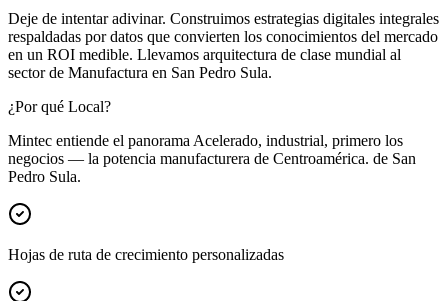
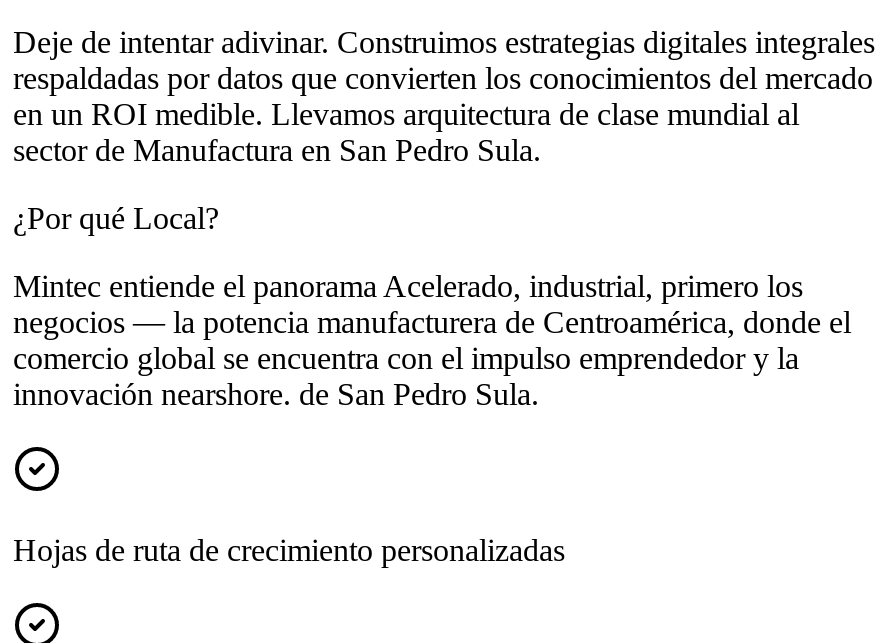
[8,150,416,185] negocios — la potencia manufacturera de Centroamérica. de San | Pedro Sula. -> [13,305,851,411] negocios — la potencia manufacturera de Centroamérica, donde el | comercio global se encuentra con el impulso emprendedor y la | innovación nearshore. de San Pedro Sula.

